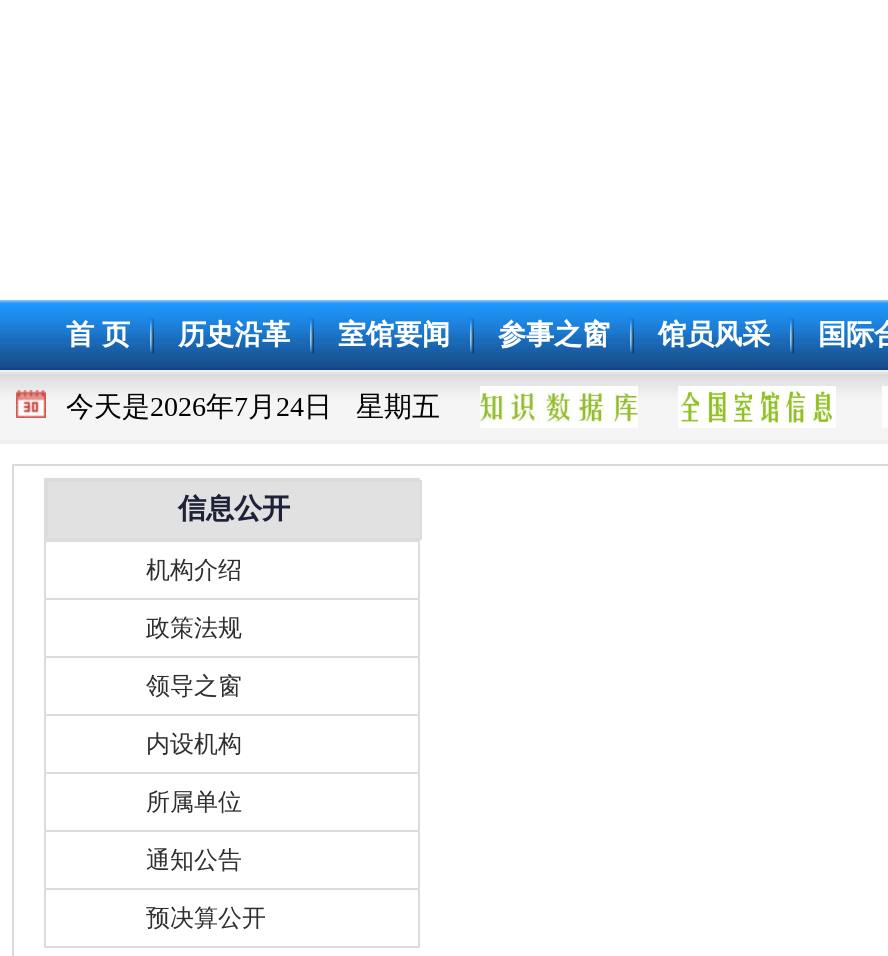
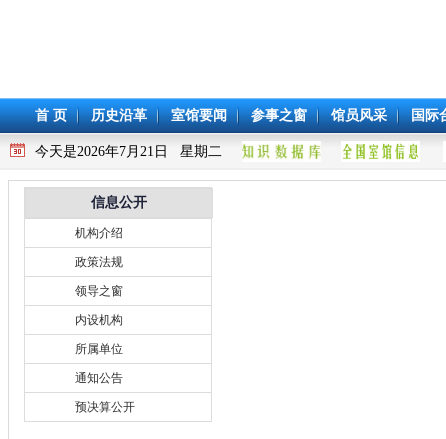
[66,392,440,422] 今天是2026年7月24日 星期五 -> [35,144,222,159] 今天是2026年7月21日 星期二

